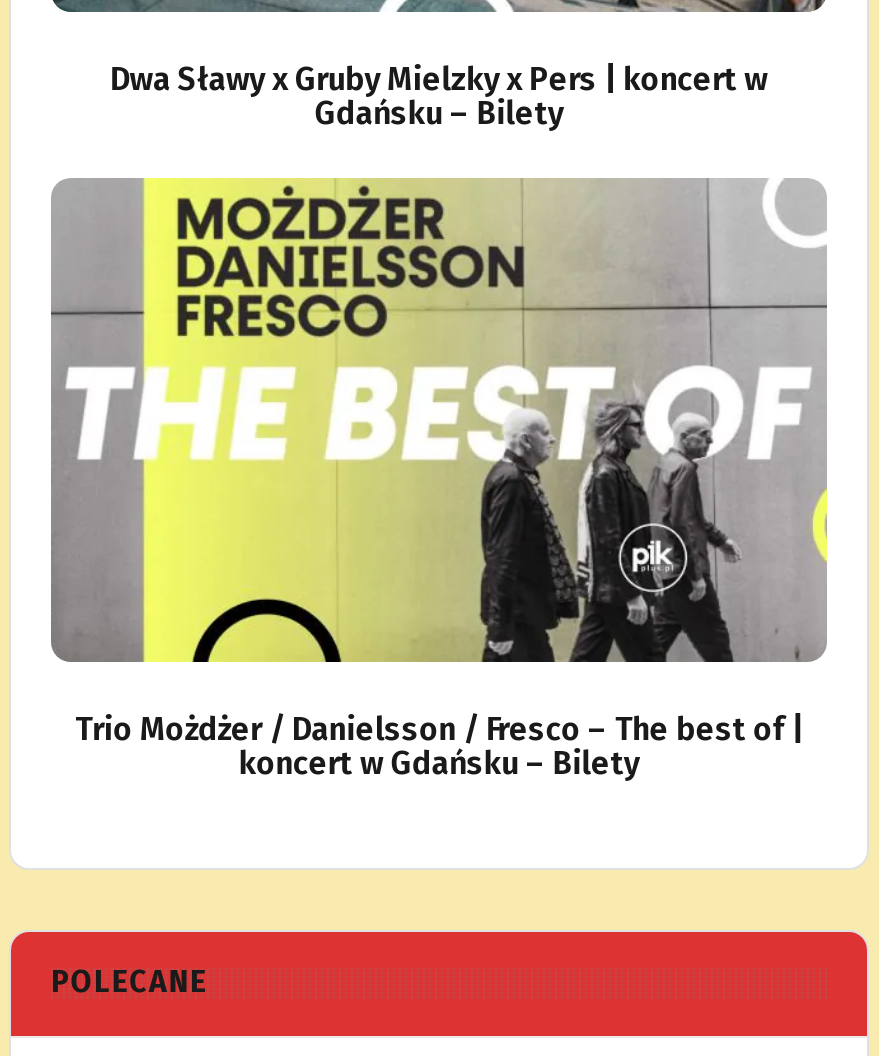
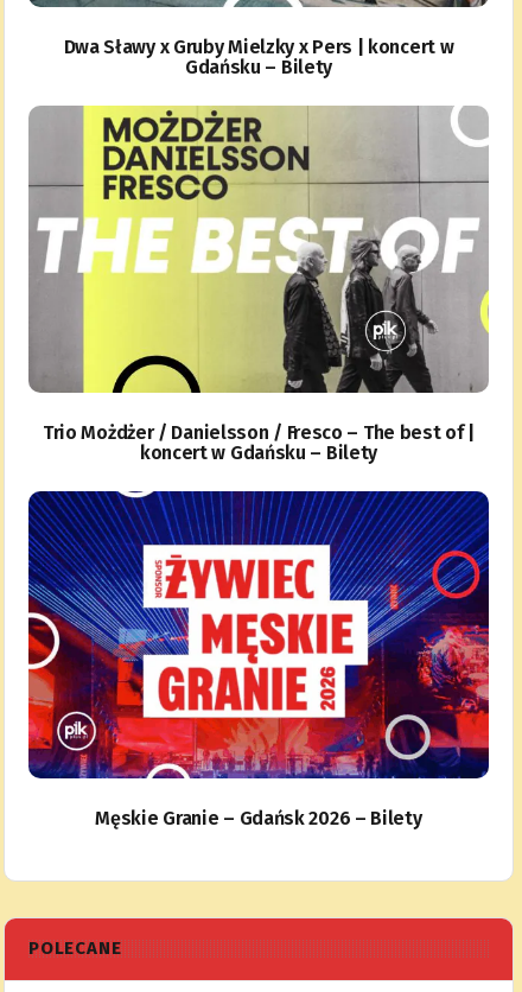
none -> [27,490,490,829] [image] | Męskie Granie – Gdańsk 2026 – Bilety

